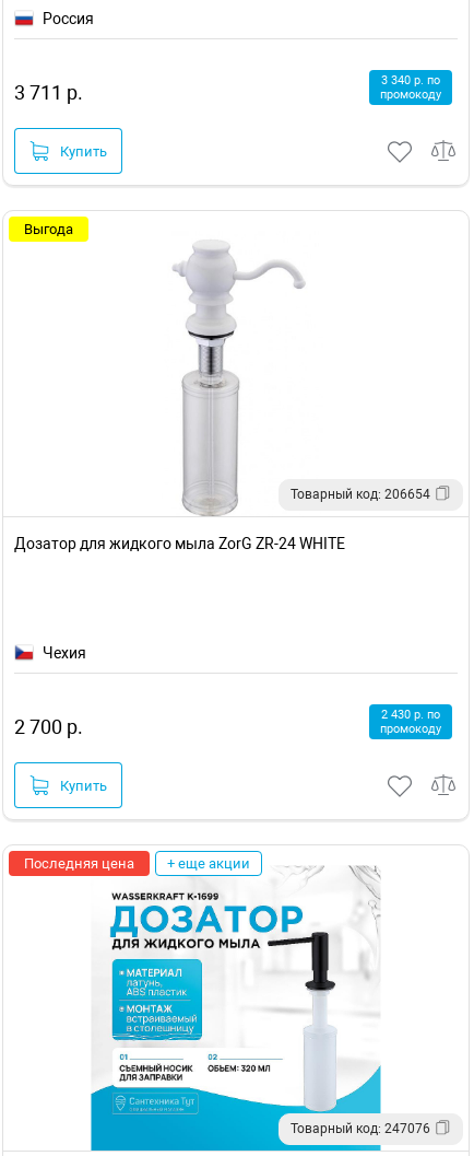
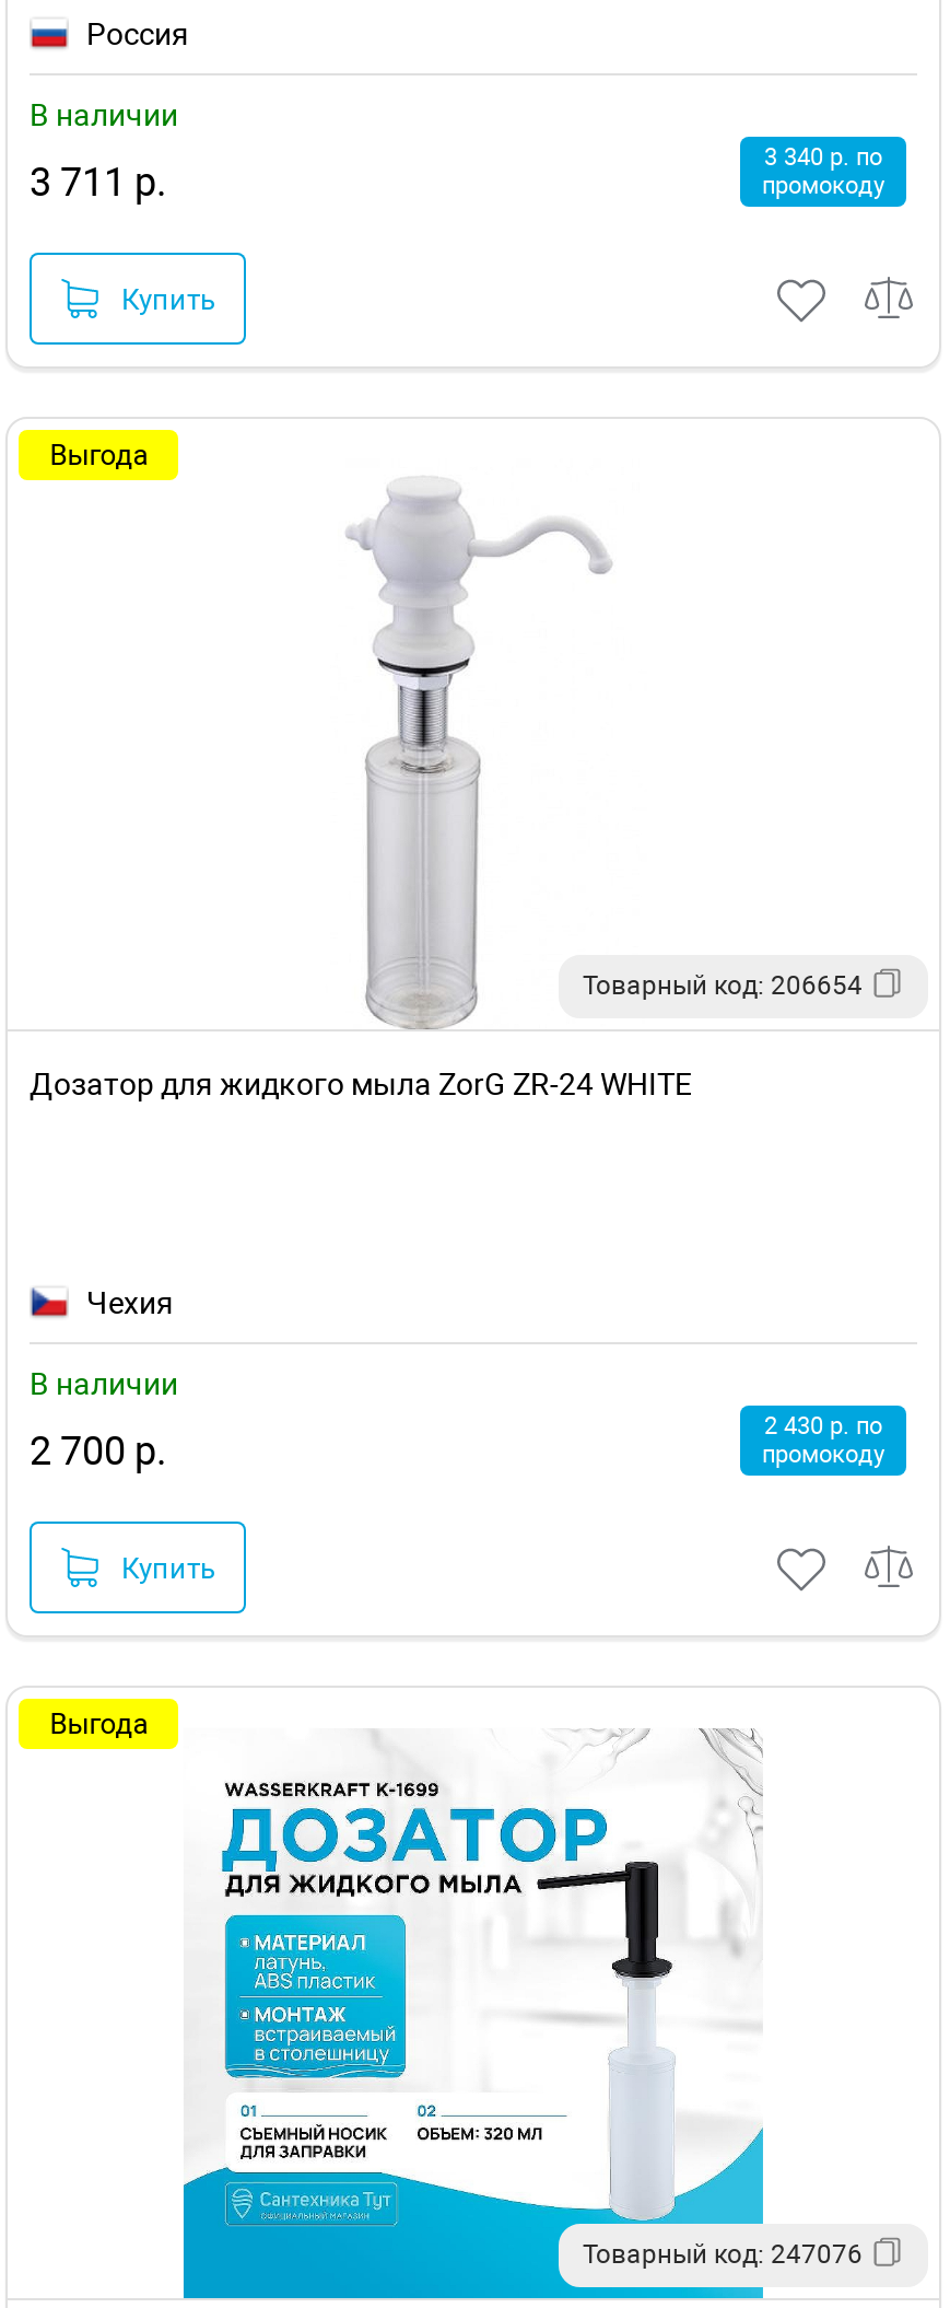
none -> [30,97,178,132] В наличии
none -> [30,1366,178,1401] В наличии
[24,855,250,872] Последняя цена | + еще акции -> [50,1708,148,1741] Выгода

